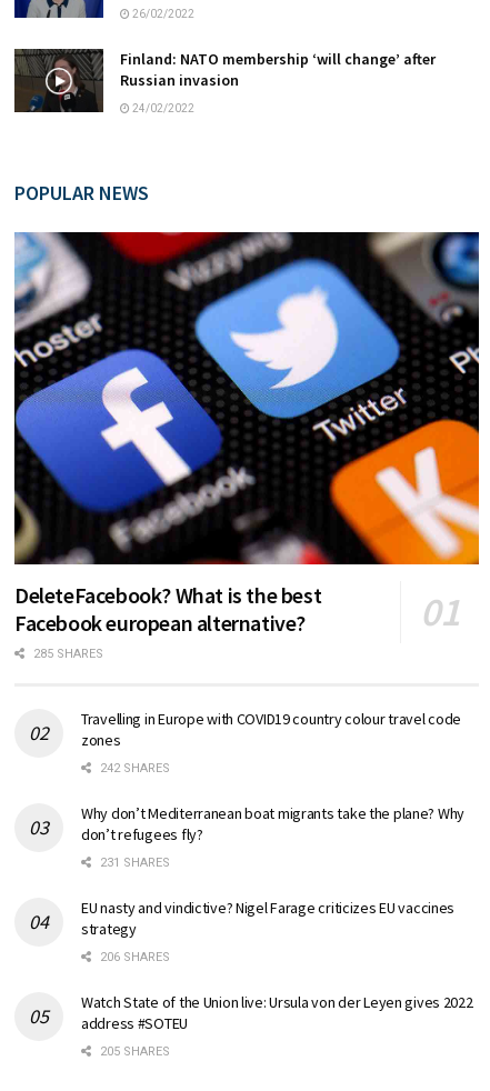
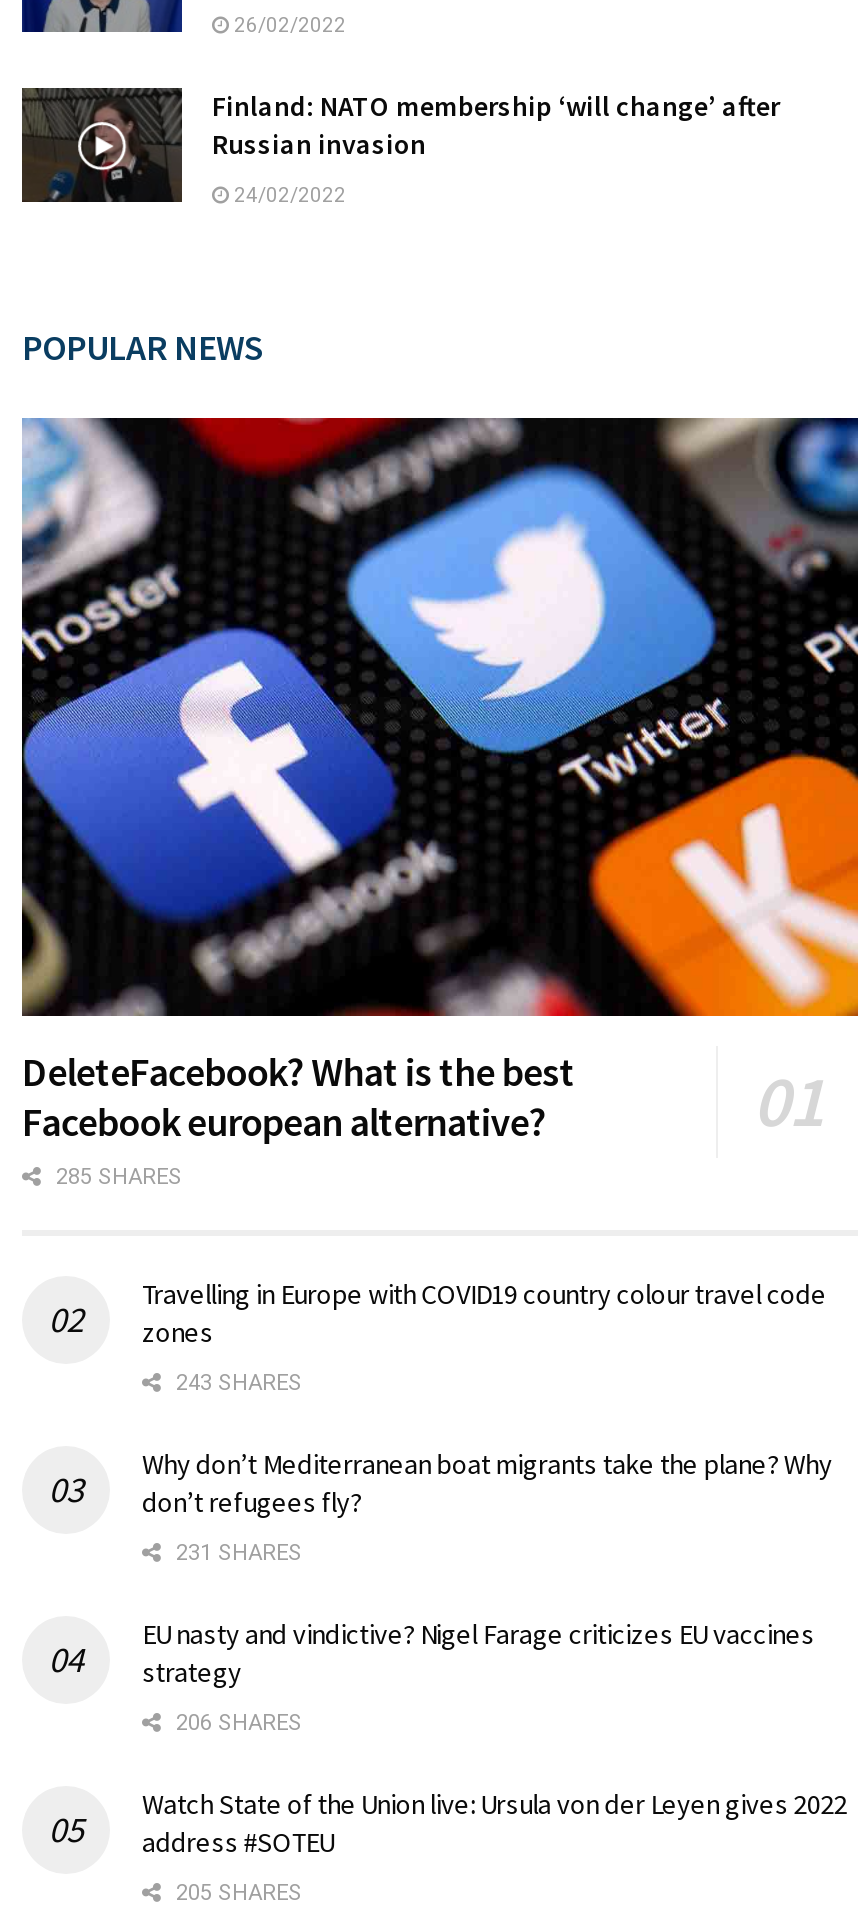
[97,761,170,775] 242 SHARES -> [170,1370,302,1396] 243 SHARES

